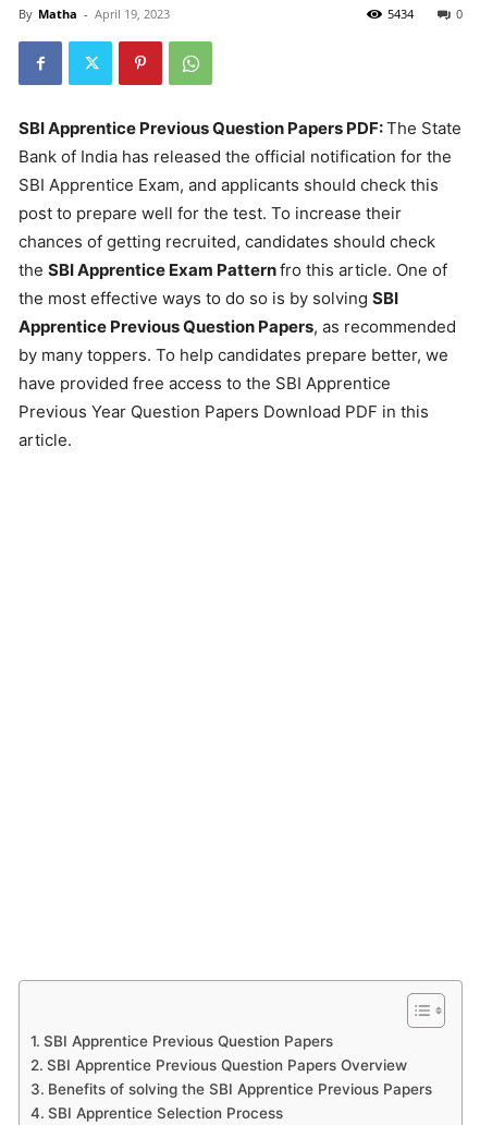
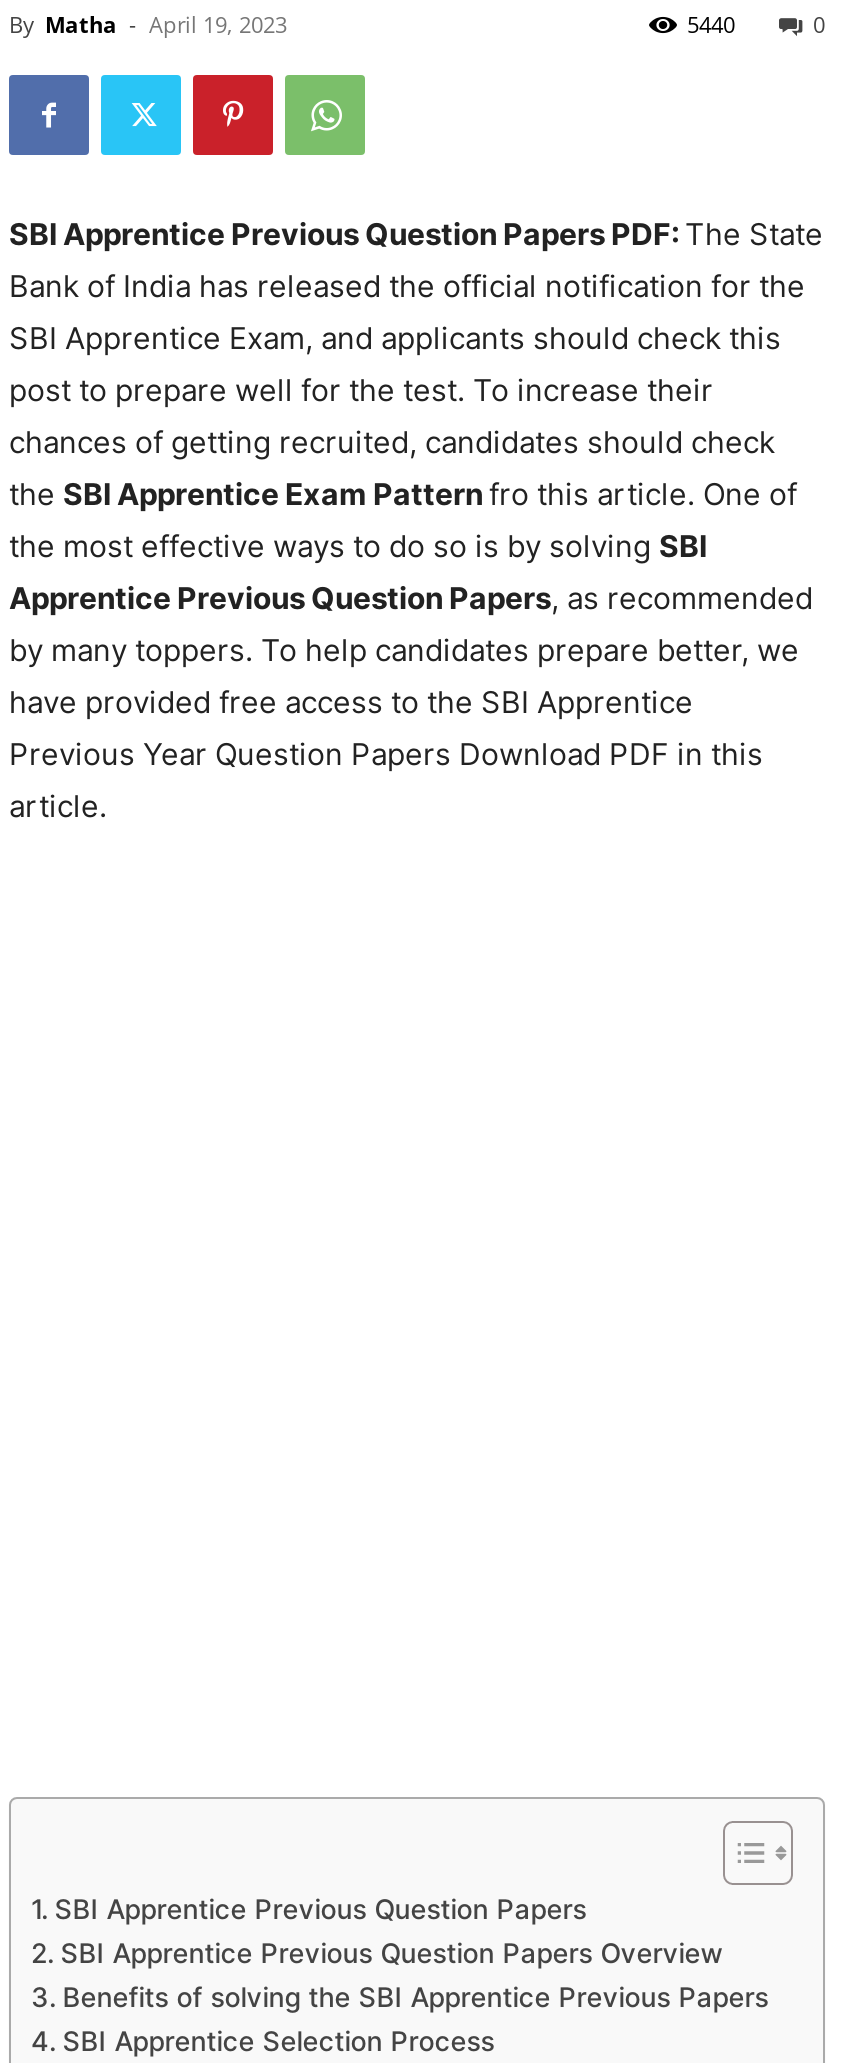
[387,5,414,22] 5434 -> [687,9,735,39] 5440

